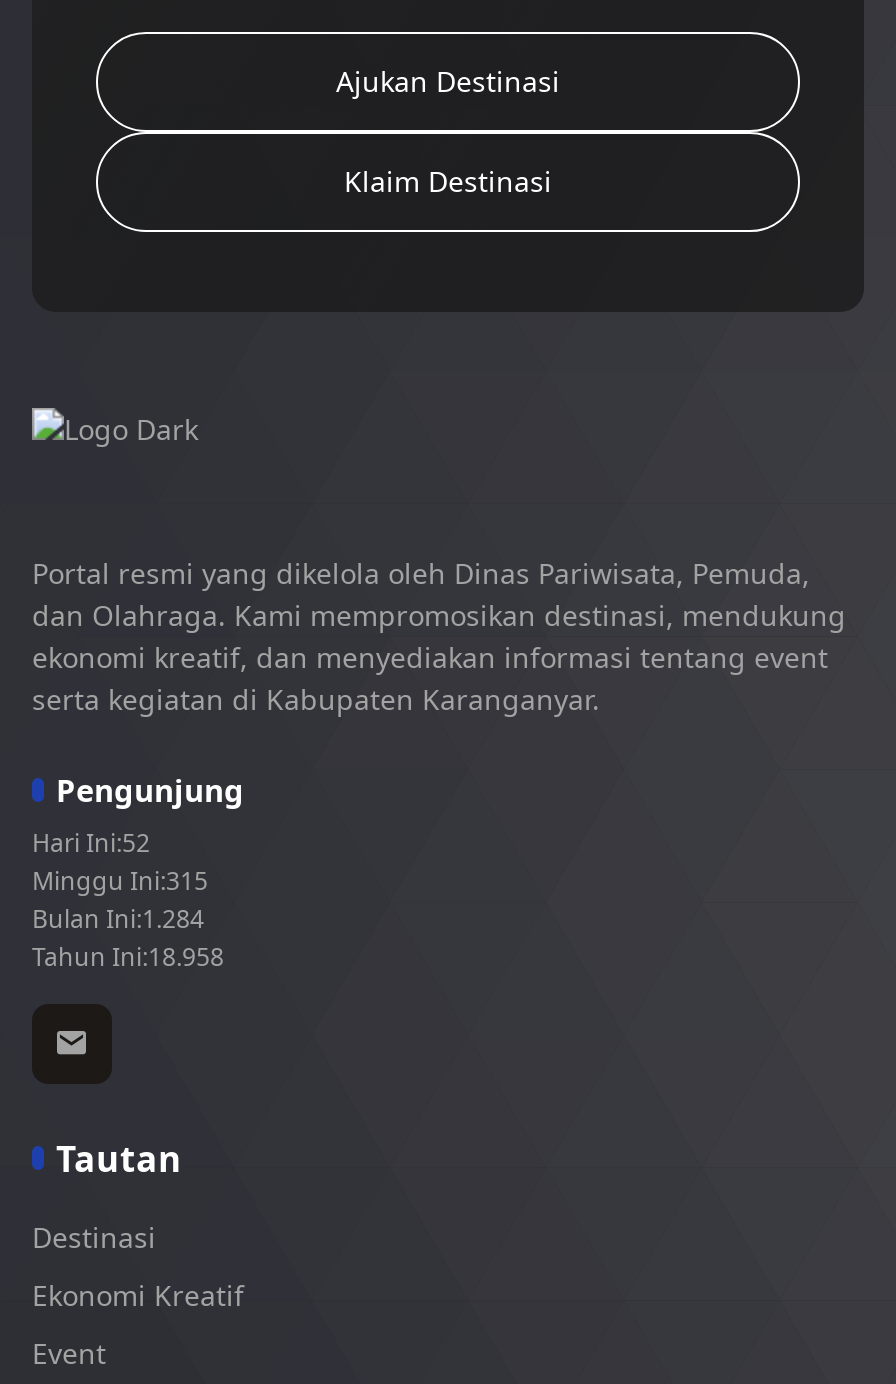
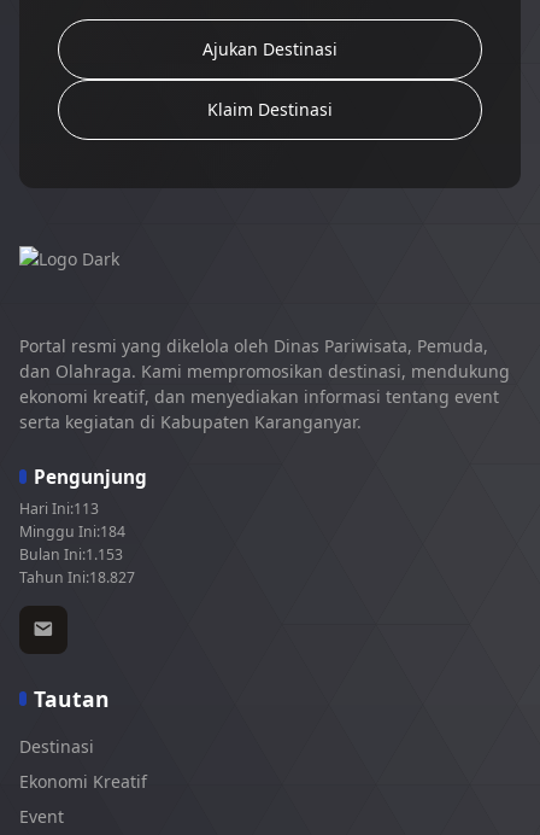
[32,826,150,860] Hari Ini:52 -> [19,498,99,519] Hari Ini:113
[32,864,208,898] Minggu Ini:315 -> [19,521,125,542] Minggu Ini:184
[32,902,204,936] Bulan Ini:1.284 -> [19,544,123,565] Bulan Ini:1.153
[32,940,224,974] Tahun Ini:18.958 -> [19,567,135,588] Tahun Ini:18.827

